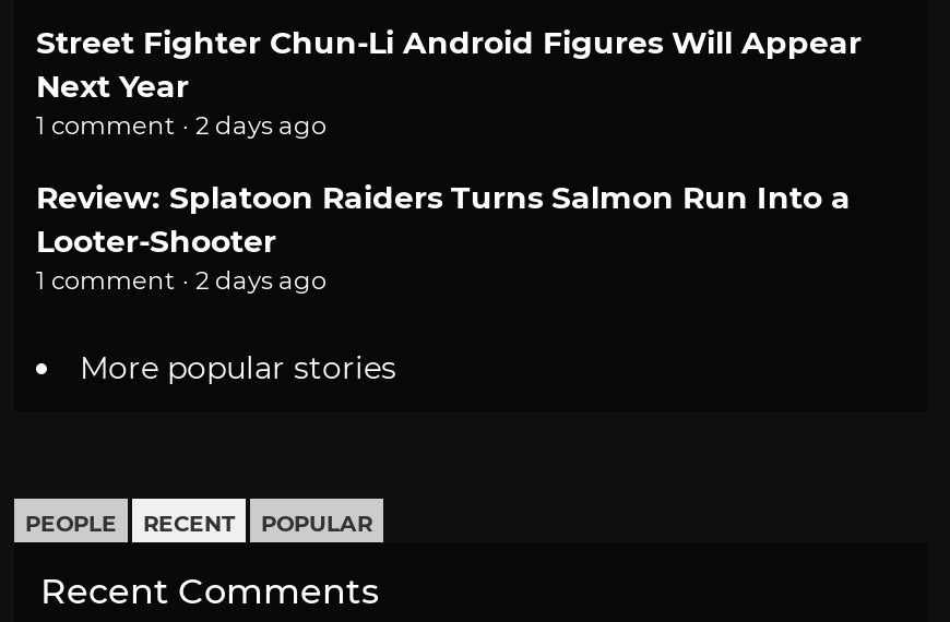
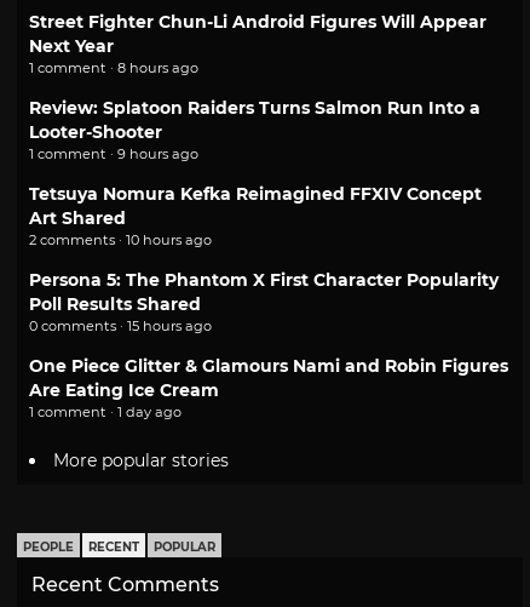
[36,109,326,140] 1 comment · 2 days ago -> [29,59,198,76] 1 comment · 8 hours ago
[36,264,326,295] 1 comment · 2 days ago -> [29,146,508,421] 1 comment · 9 hours ago | Tetsuya Nomura Kefka Reimagined FFXIV Concept | Art Shared | 2 comments · 10 hours ago | Persona 5: The Phantom X First Character Popularity | Poll Results Shared | 0 comments · 15 hours ago | One Piece Glitter & Glamours Nami and Robin Figures | Are Eating Ice Cream | 1 comment · 1 day ago

